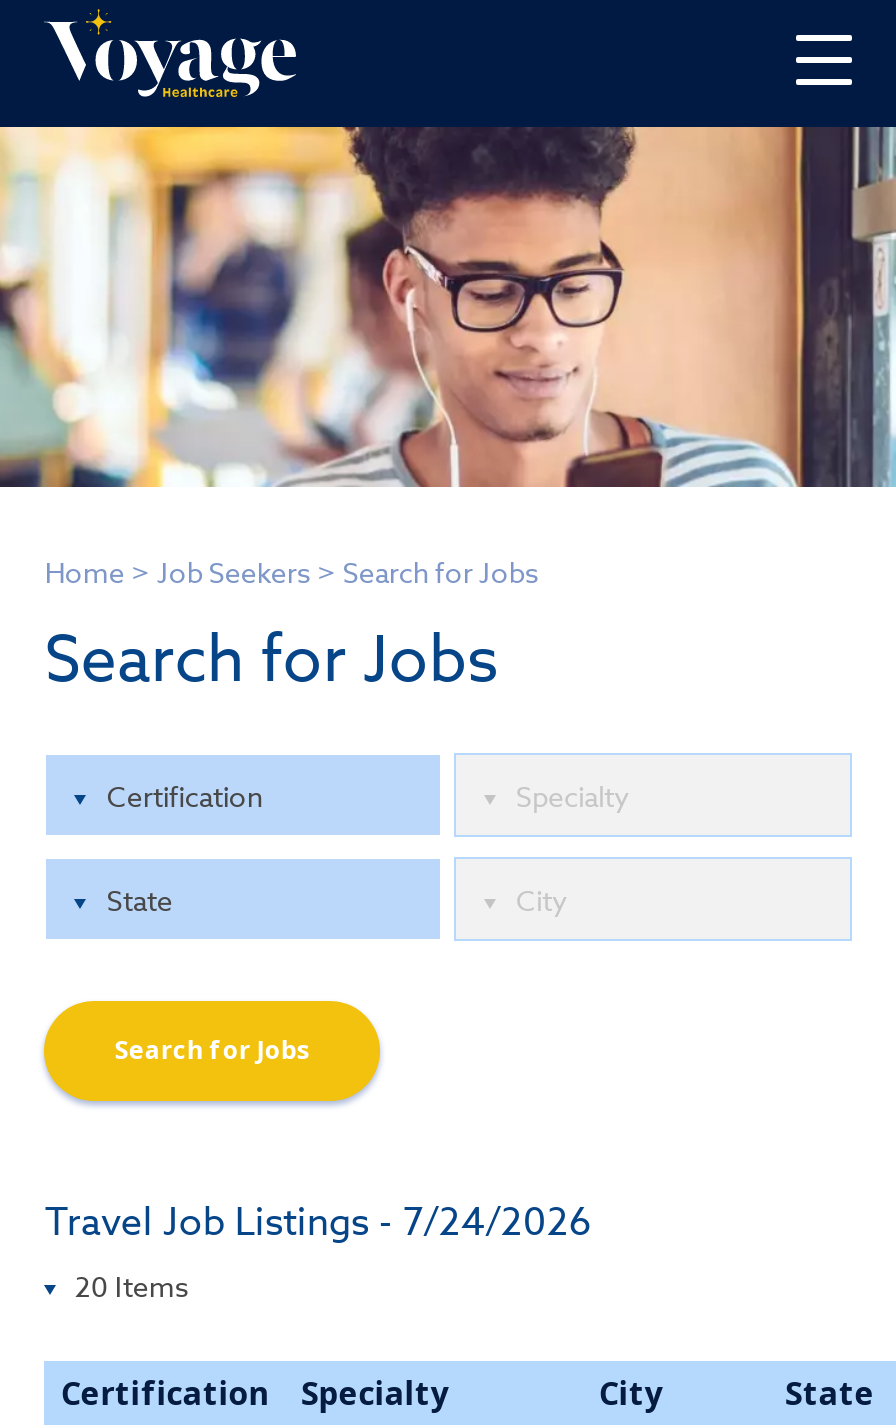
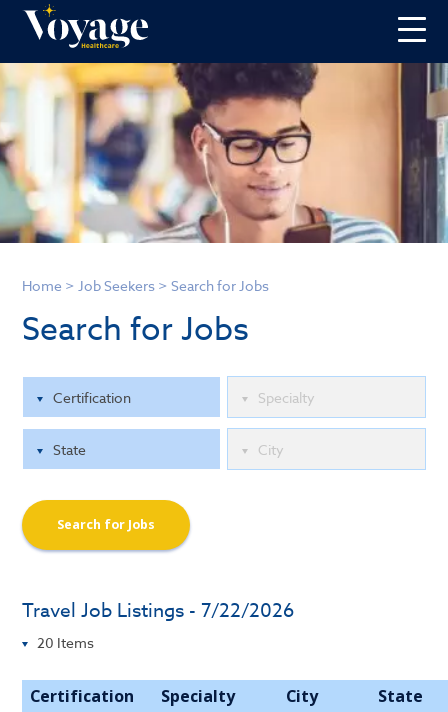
[45,1195,591,1247] Travel Job Listings - 7/24/2026 -> [22,597,294,623] Travel Job Listings - 7/22/2026

